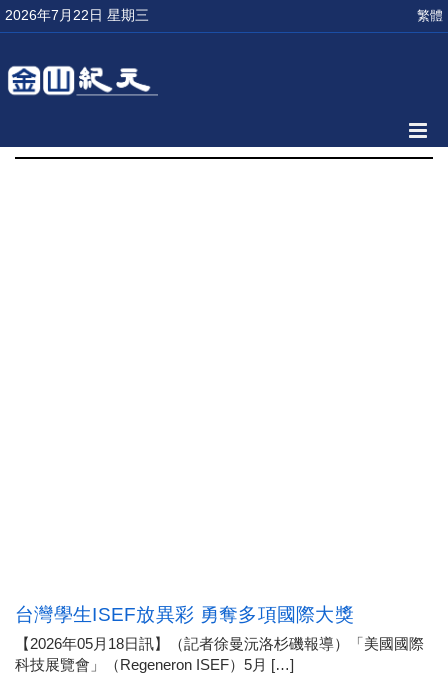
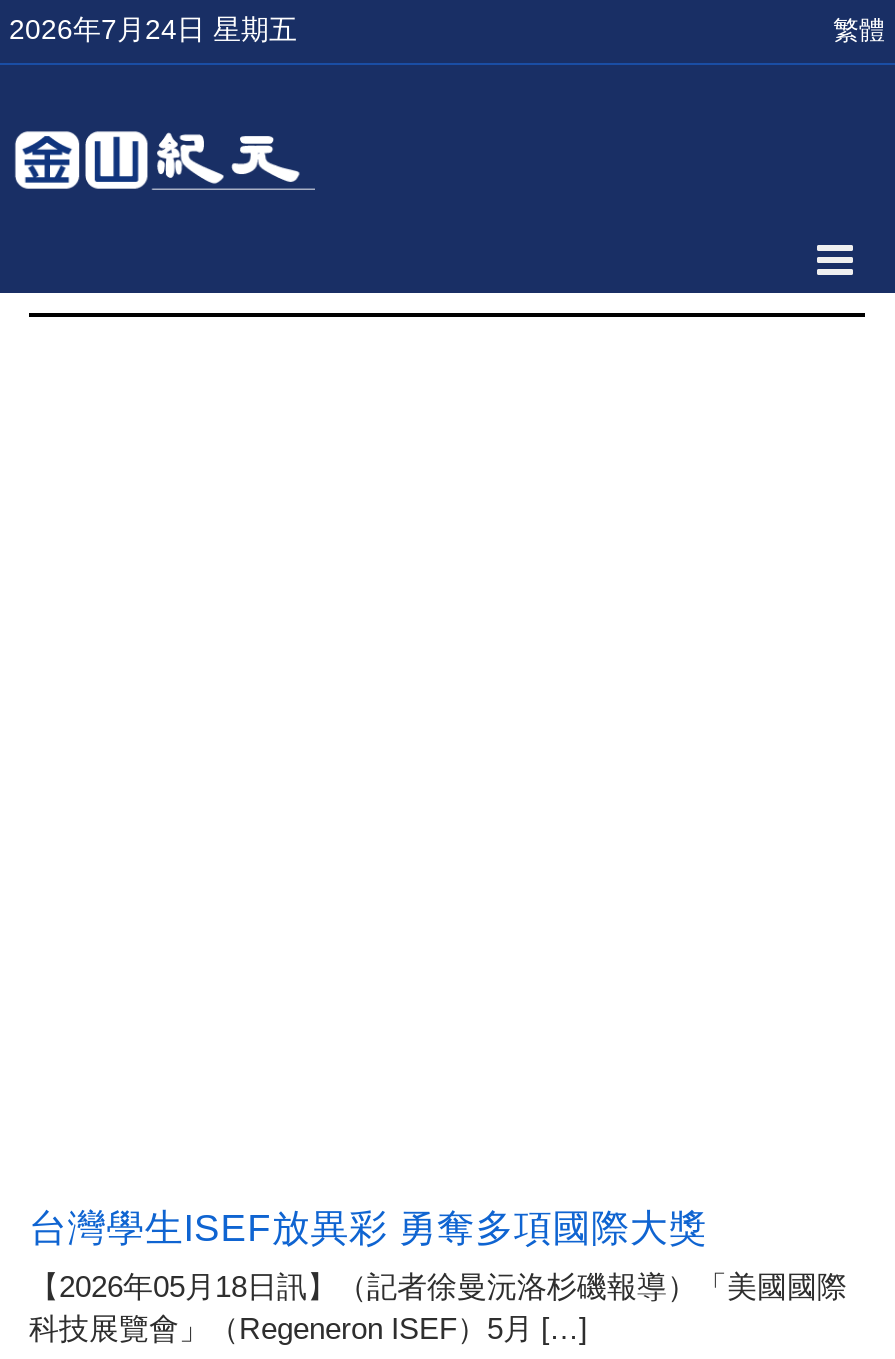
[5,7,149,23] 2026年7月22日 星期三 -> [9,13,297,45] 2026年7月24日 星期五

